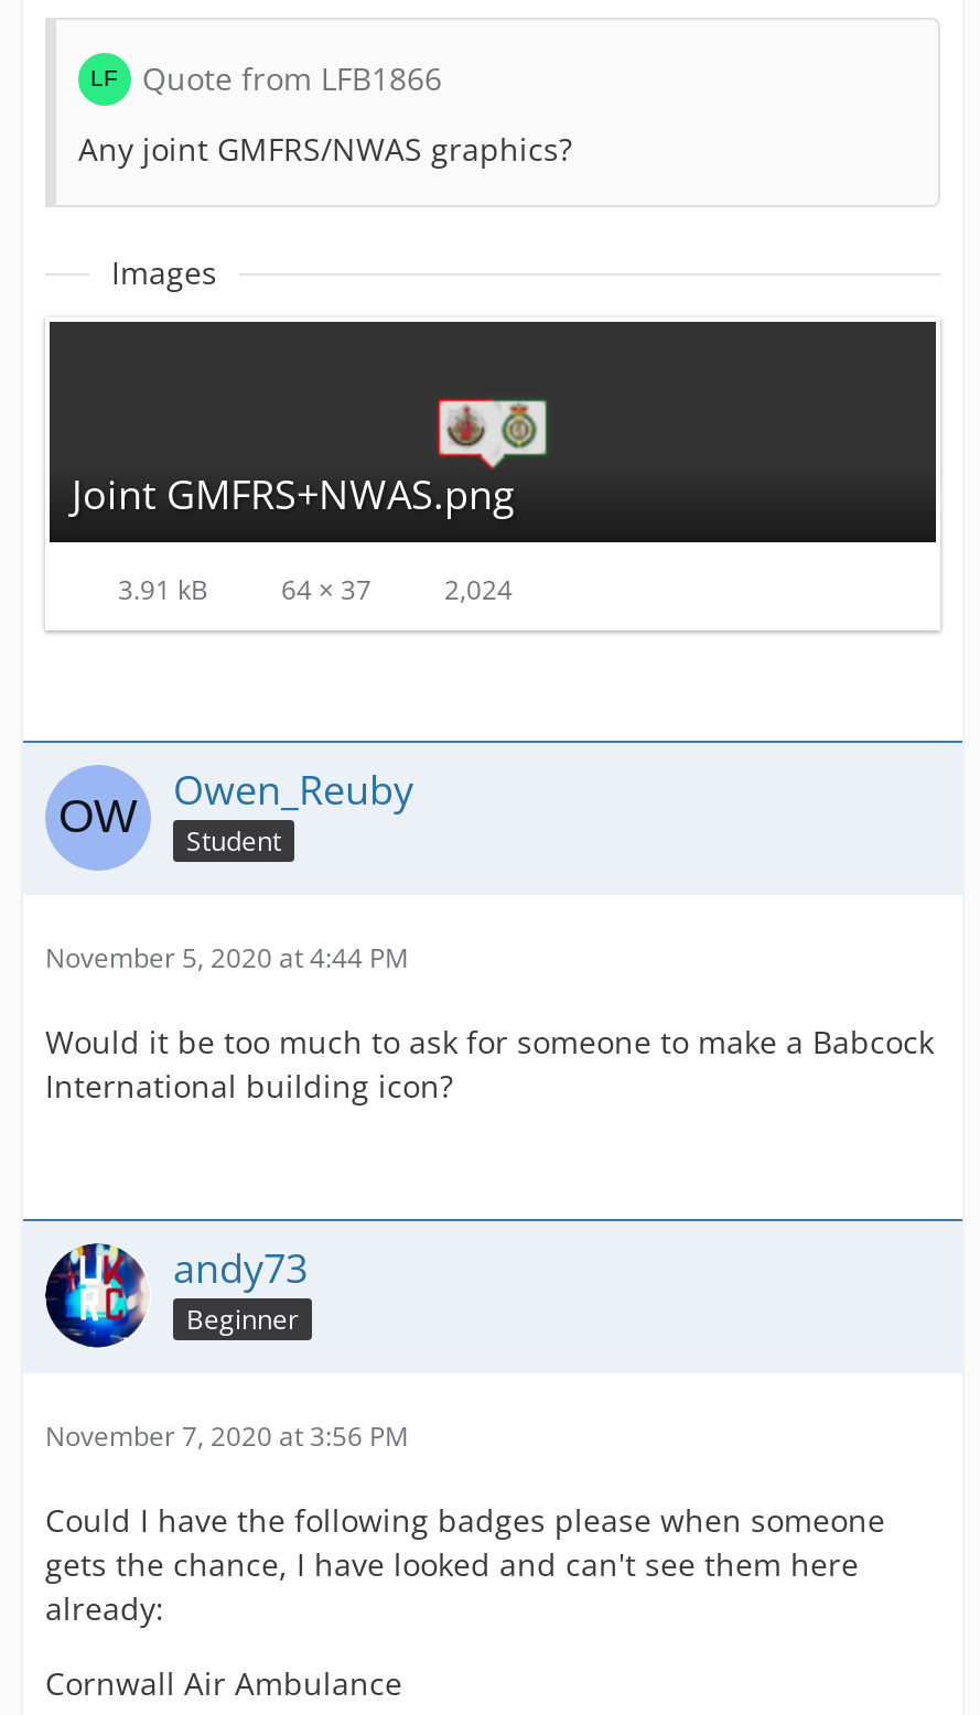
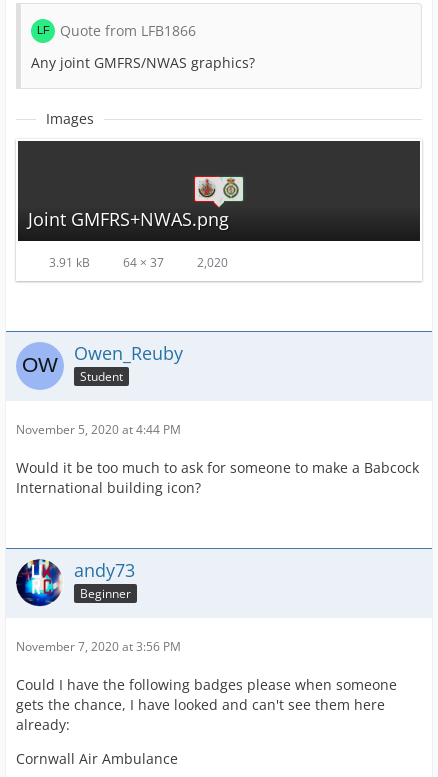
[111,572,513,609] 3.91 kB 64 × 37 2,024 -> [46,254,228,271] 3.91 kB 64 × 37 2,020

